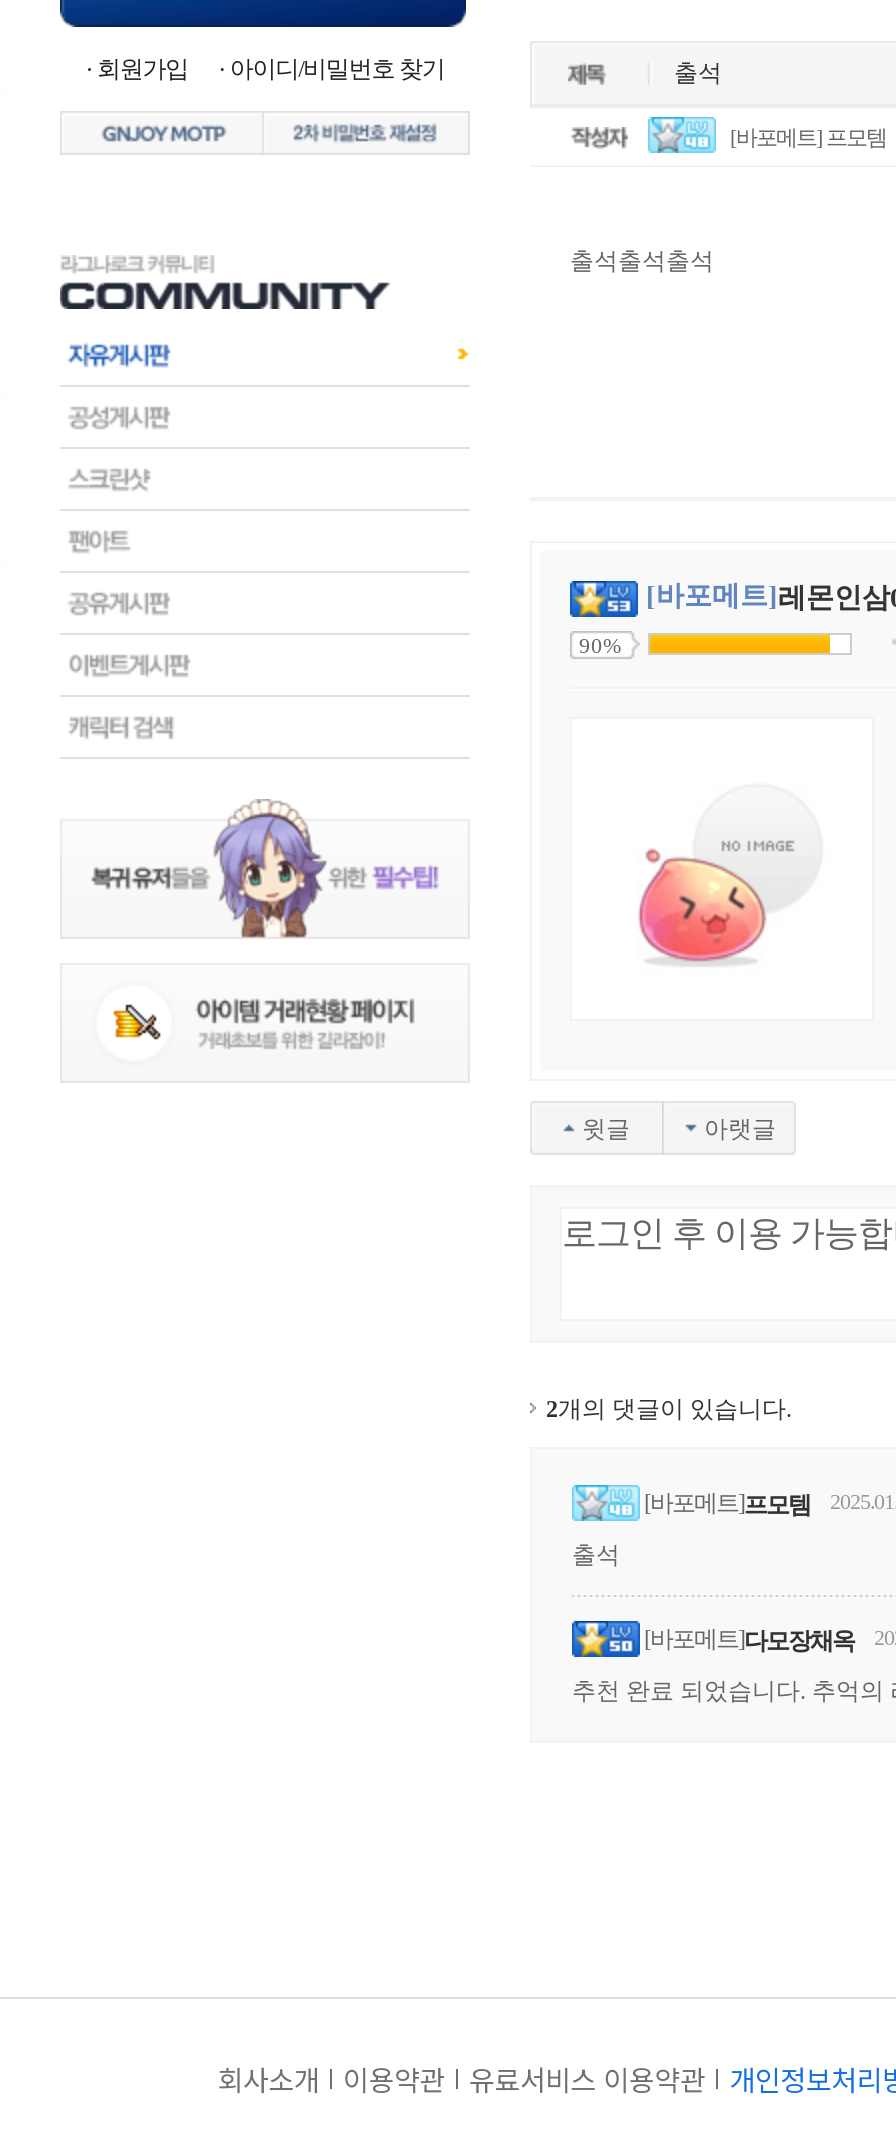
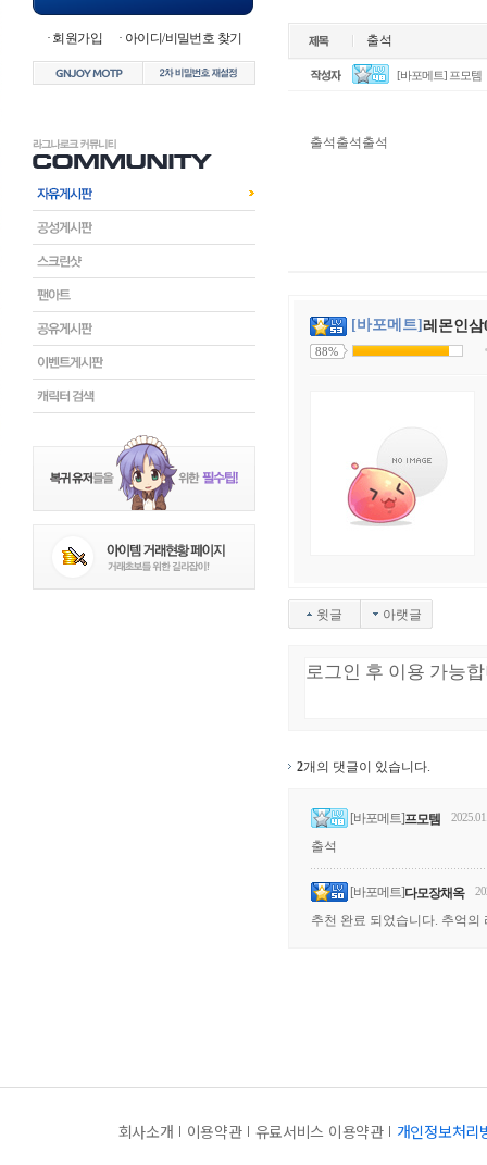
[579,632,621,656] 90% -> [315,344,338,357] 88%

